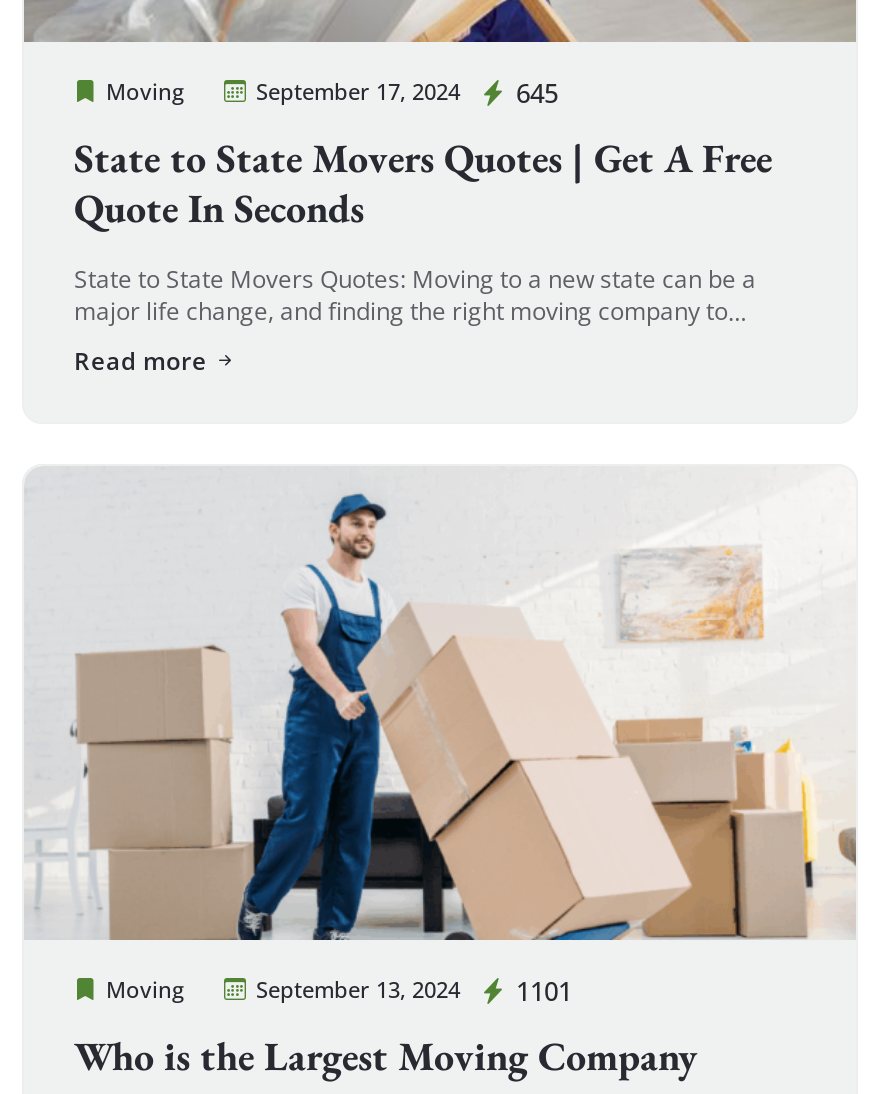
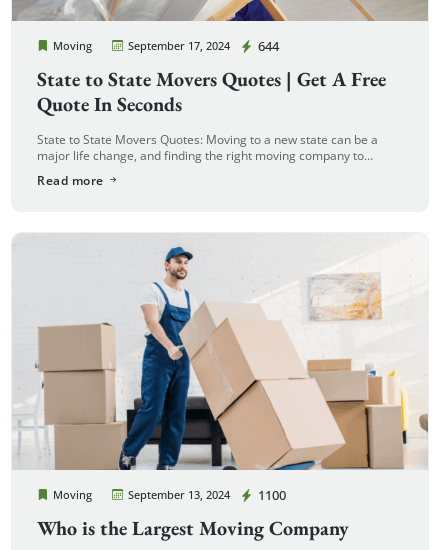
[516,75,558,111] 645 -> [258,37,279,55] 644
[516,973,572,1009] 1101 -> [258,486,286,504] 1100

